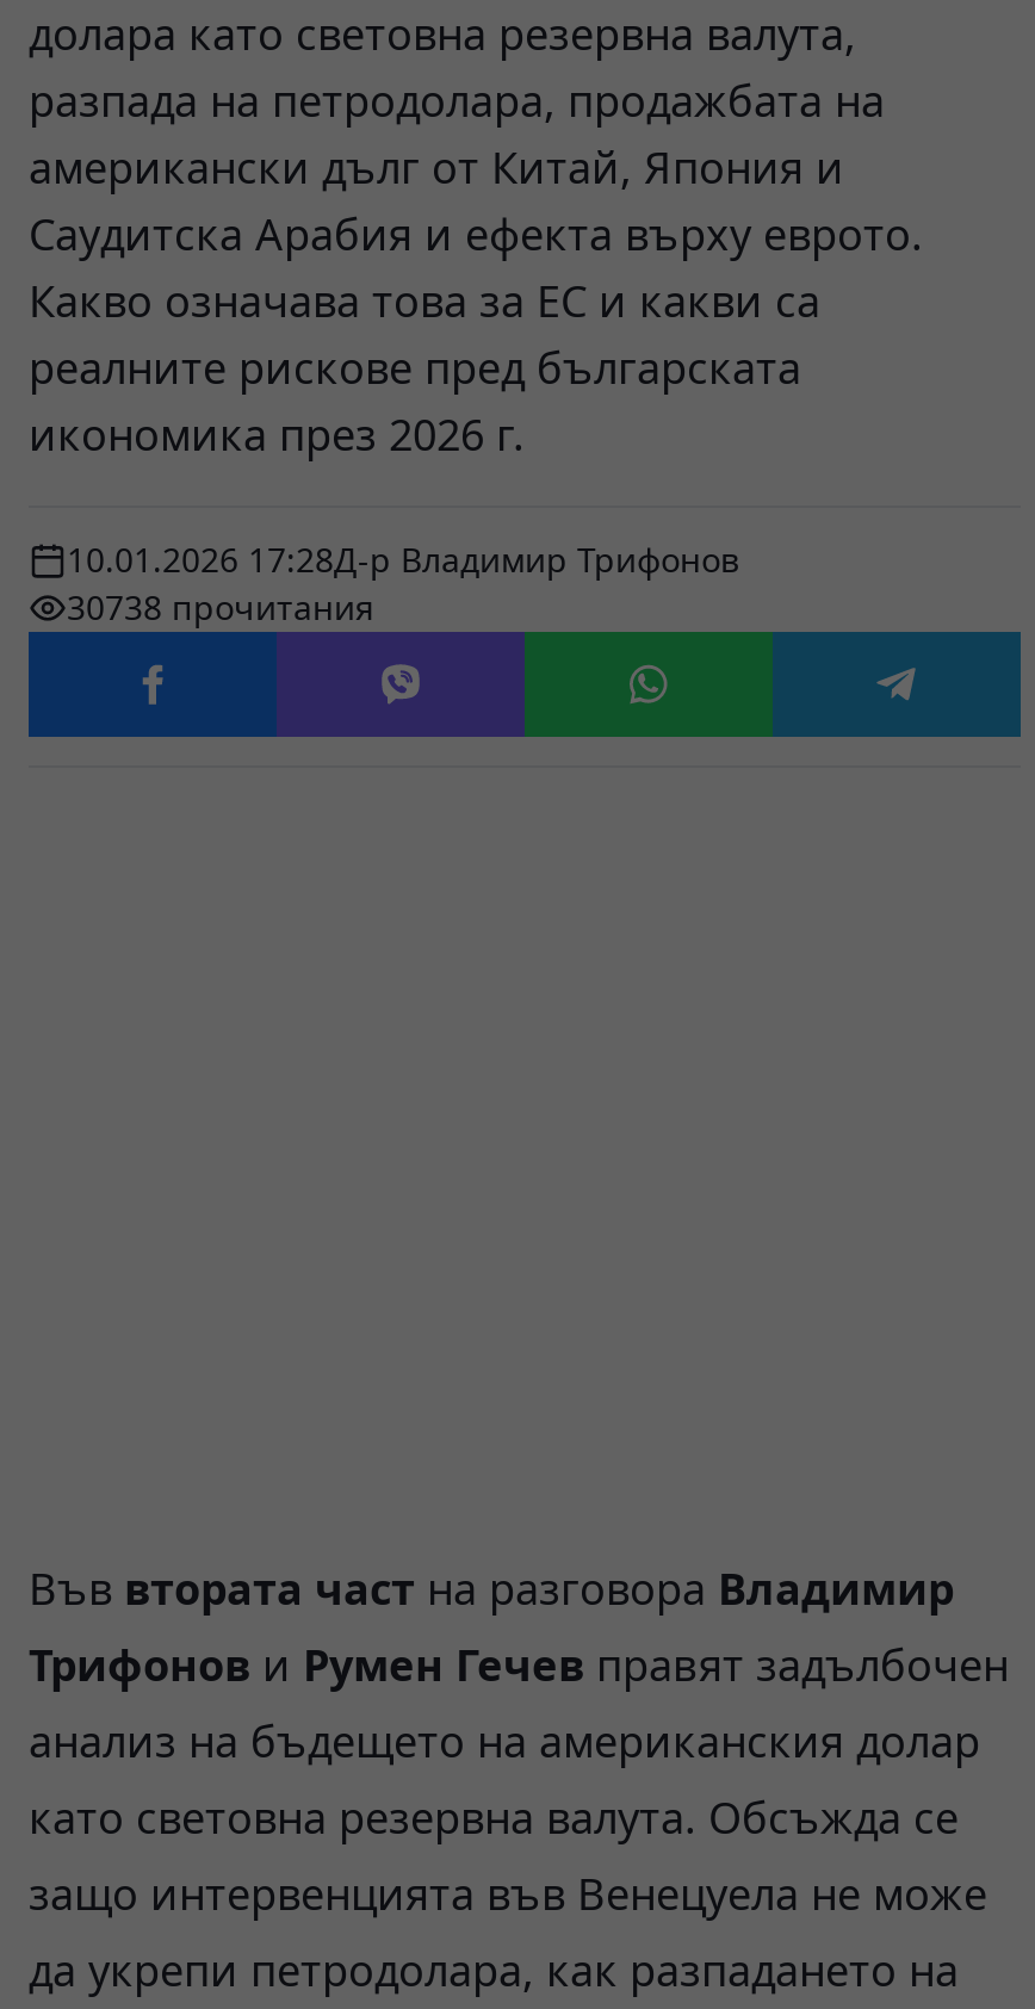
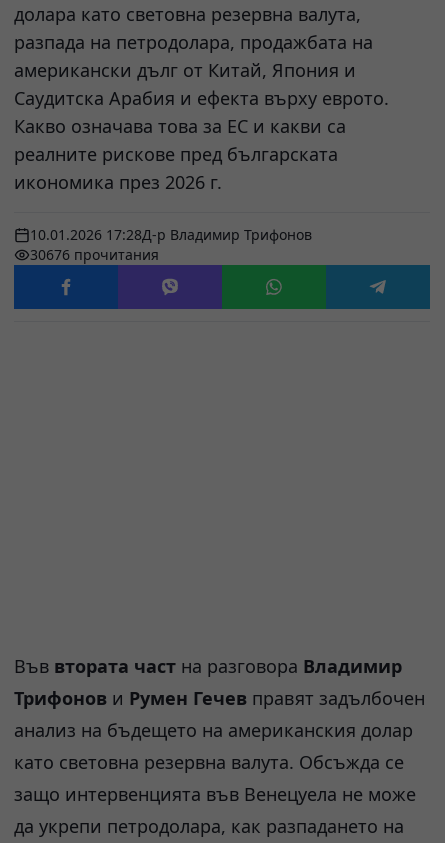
[67,584,374,630] 30738 прочитания -> [30,245,159,264] 30676 прочитания

